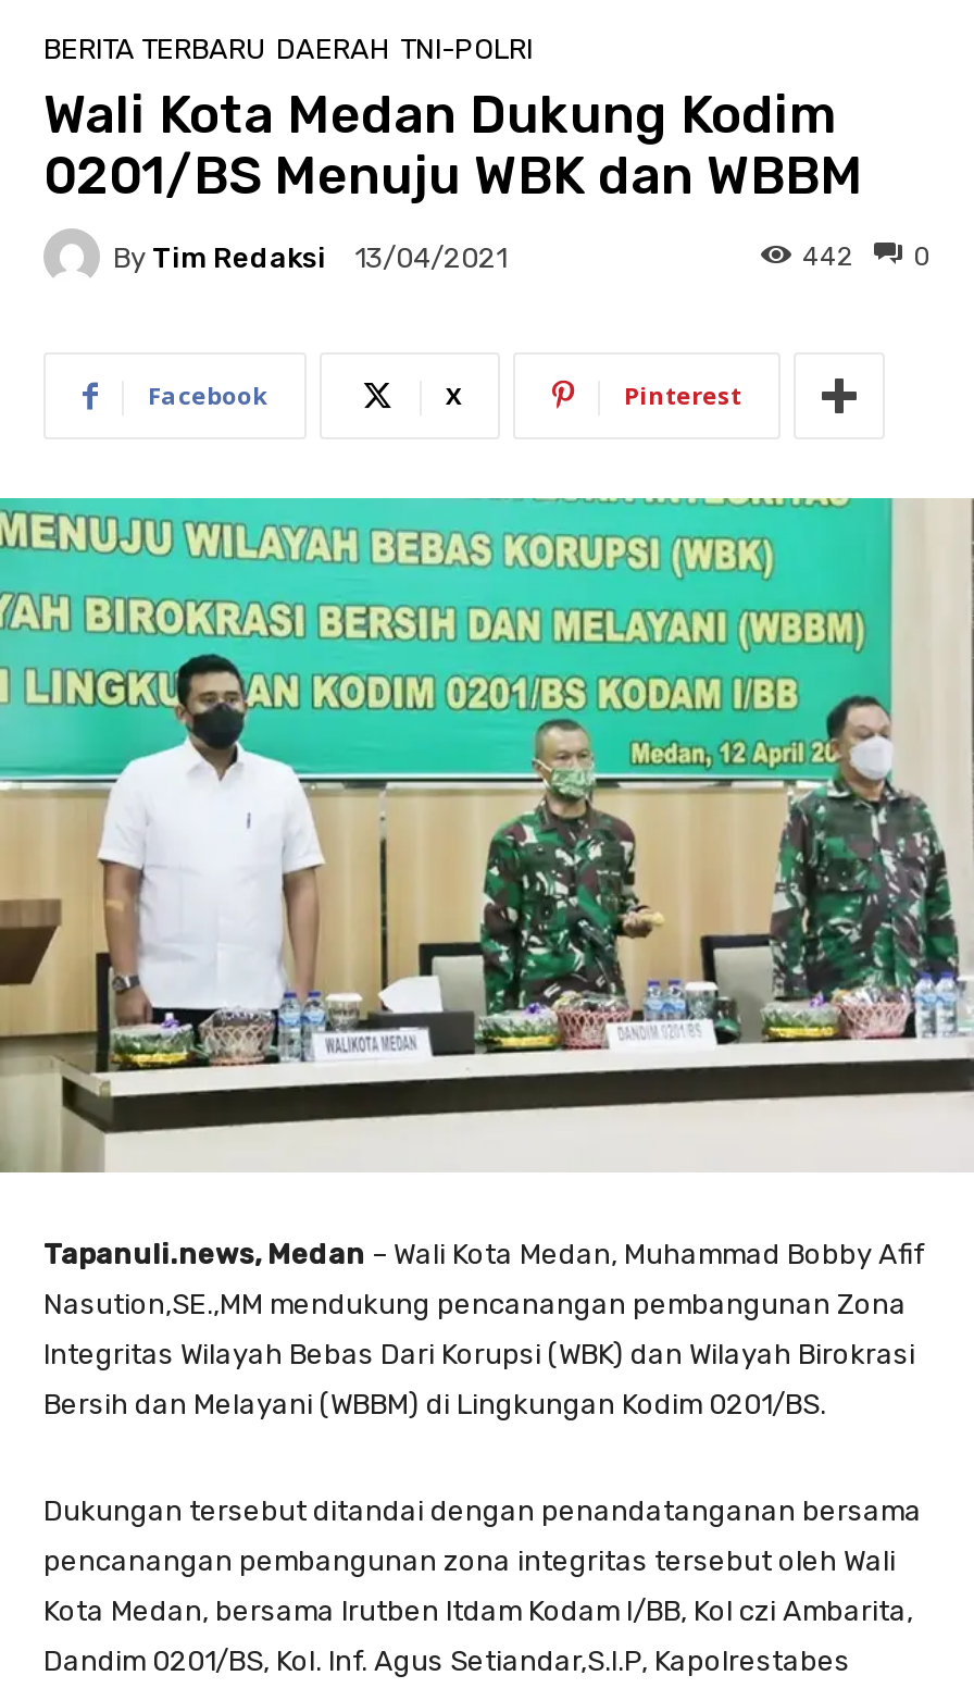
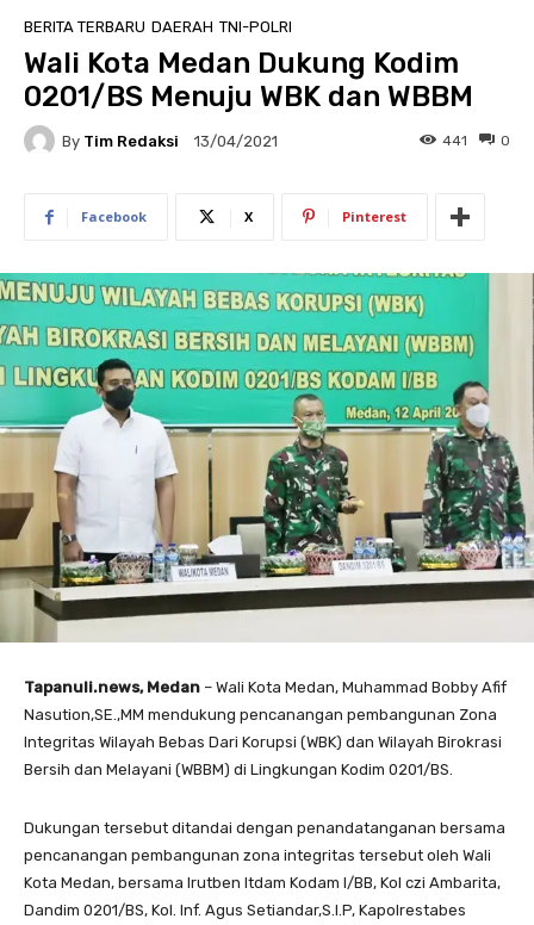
[802,241,931,272] 442 0 -> [442,132,510,149] 441 0

